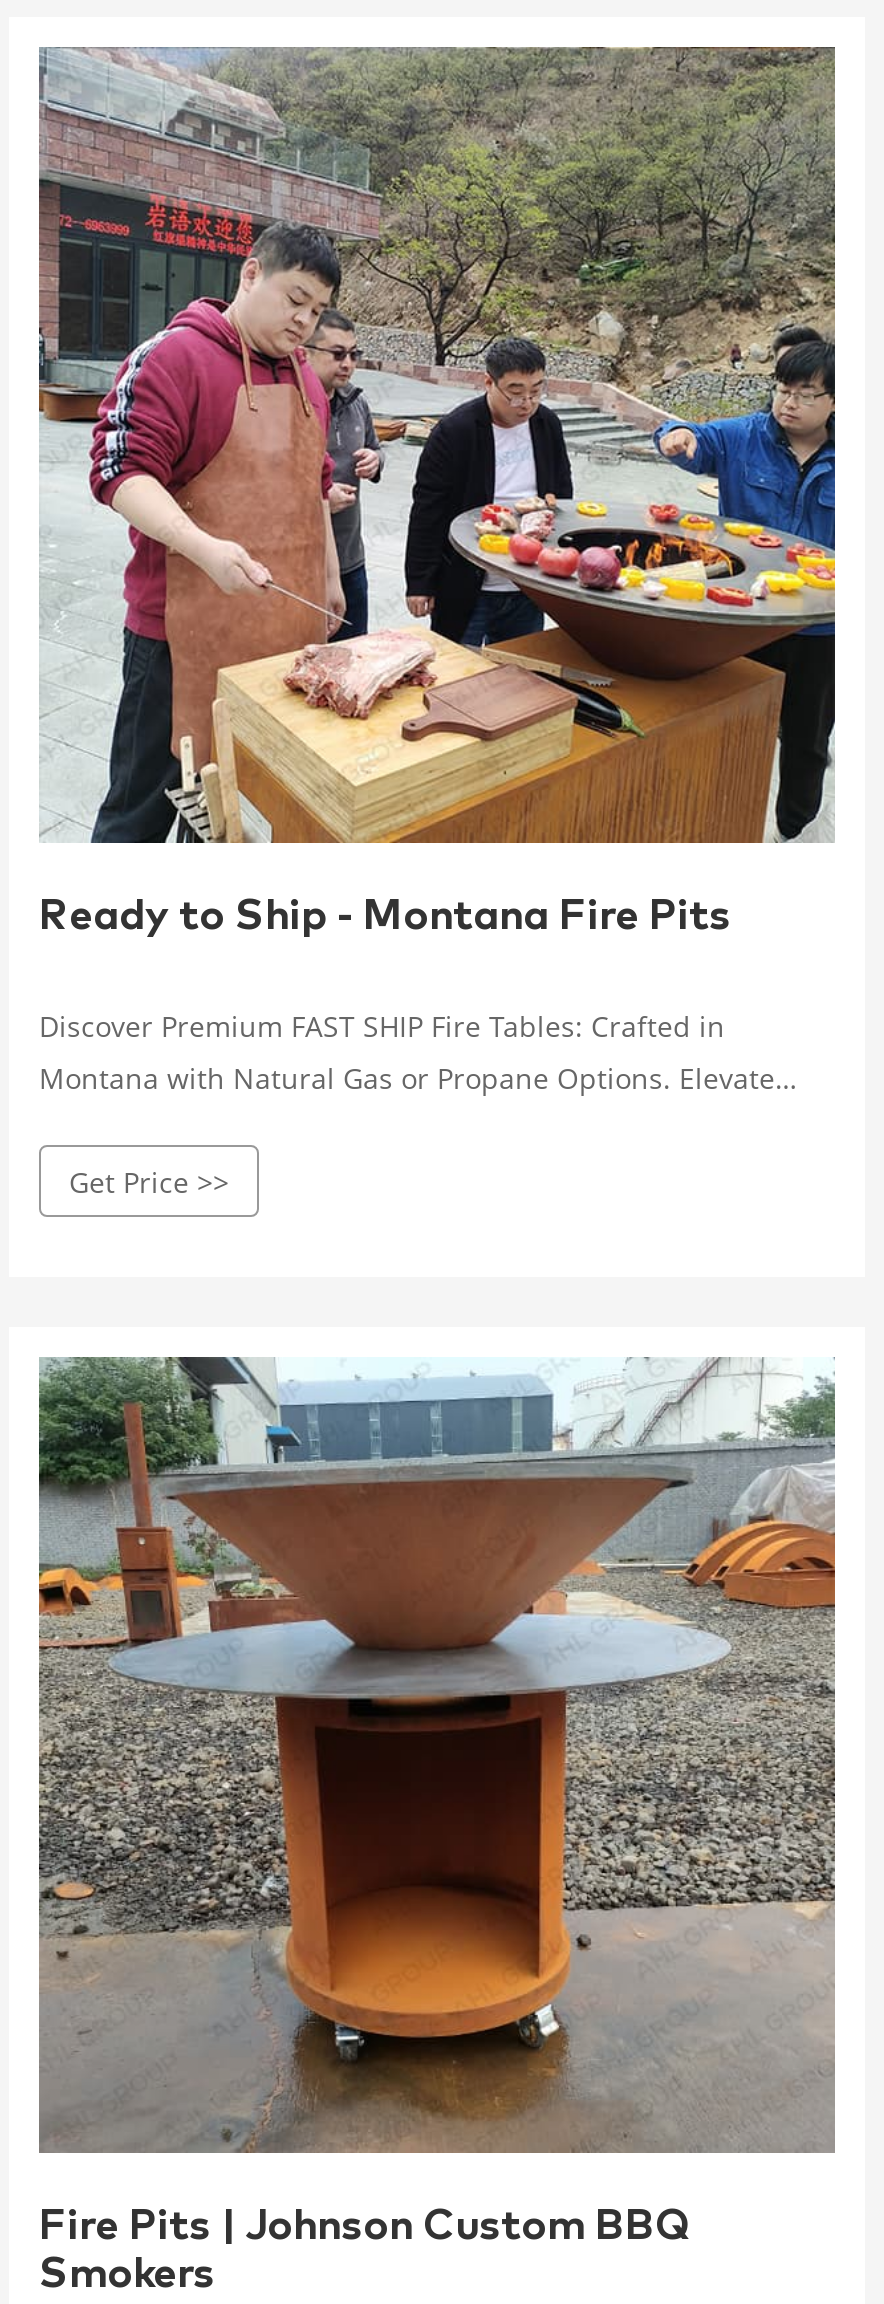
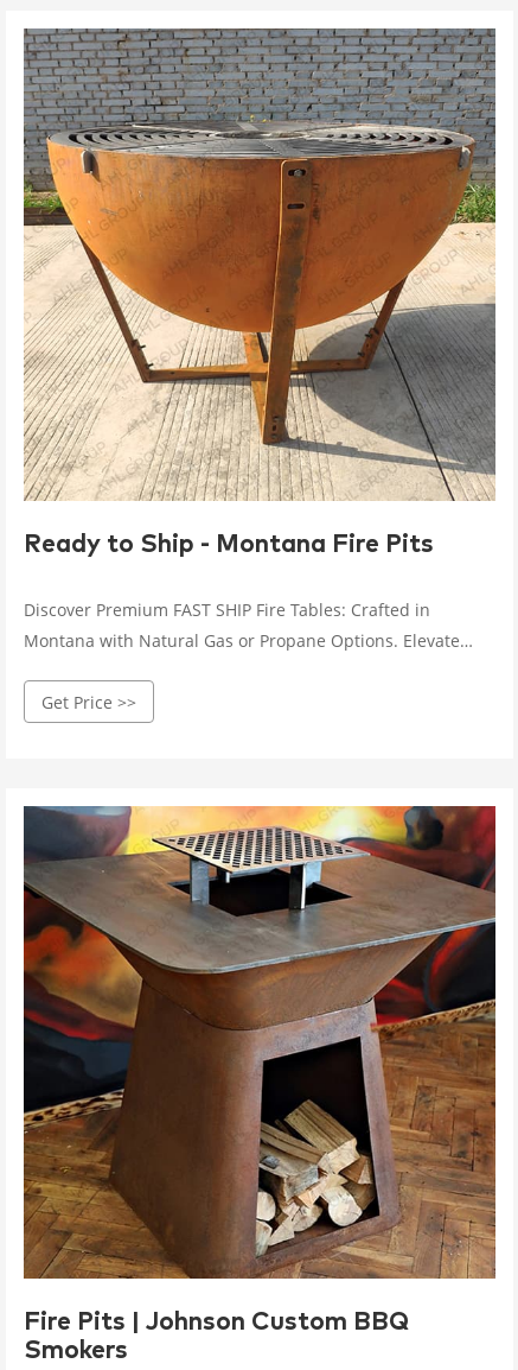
[37,47,837,845] [image] -> [24,28,497,501] [image]
[37,1355,837,2153] [image] -> [23,805,497,1280] [image]

